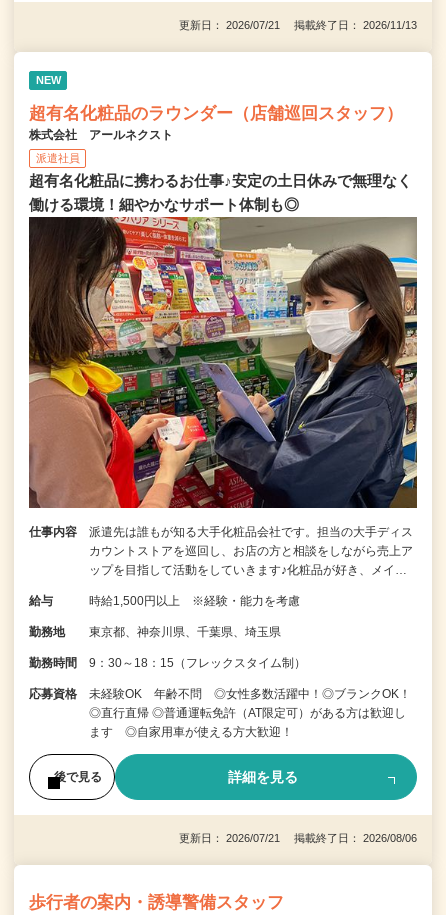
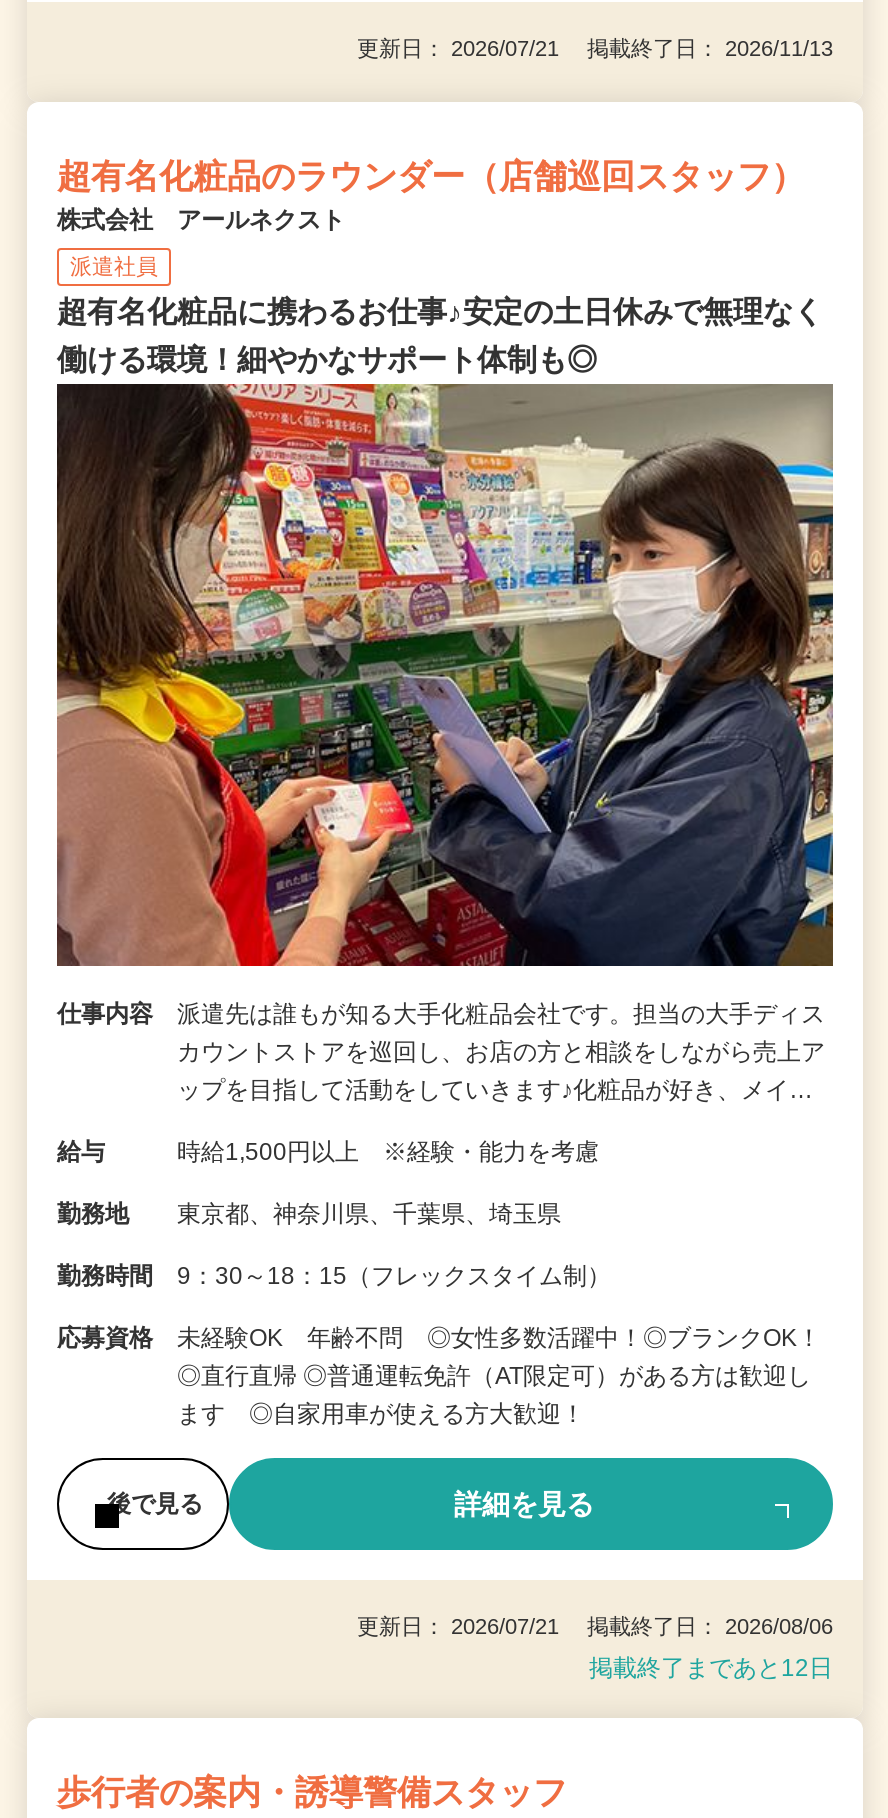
[35,74,60,86] NEW -> none
moved [27,104,419,844] -> [53,157,837,1638]: [image] | 超有名化粧品のラウンダー（店舗巡回スタッフ） | 株式会社 アールネクスト | ... | 詳細を見る | 更新日： 2026/07/21 掲載終了日： 2026/08/06
none -> [589,1654,833,1682] 掲載終了まであと12日

